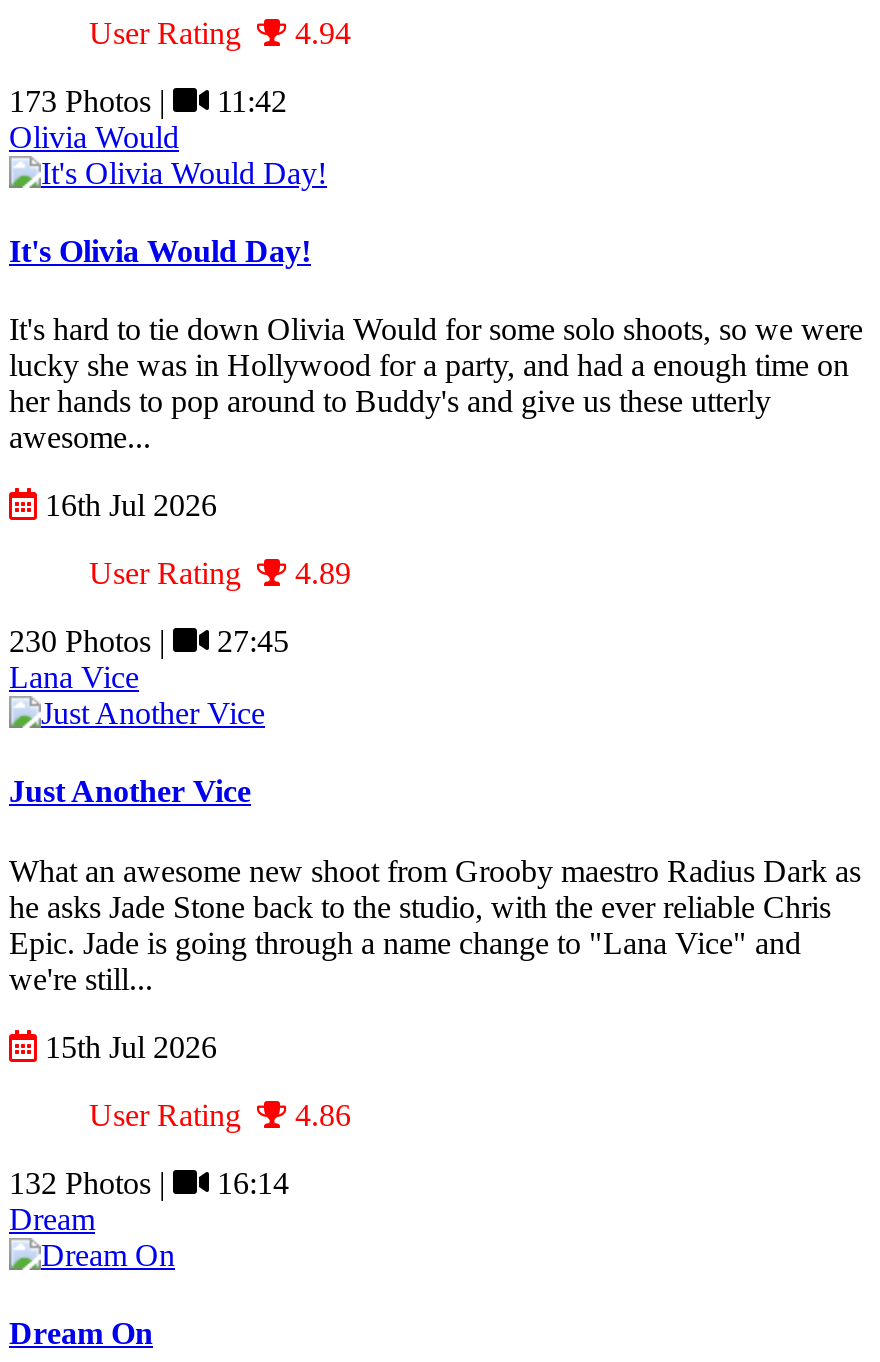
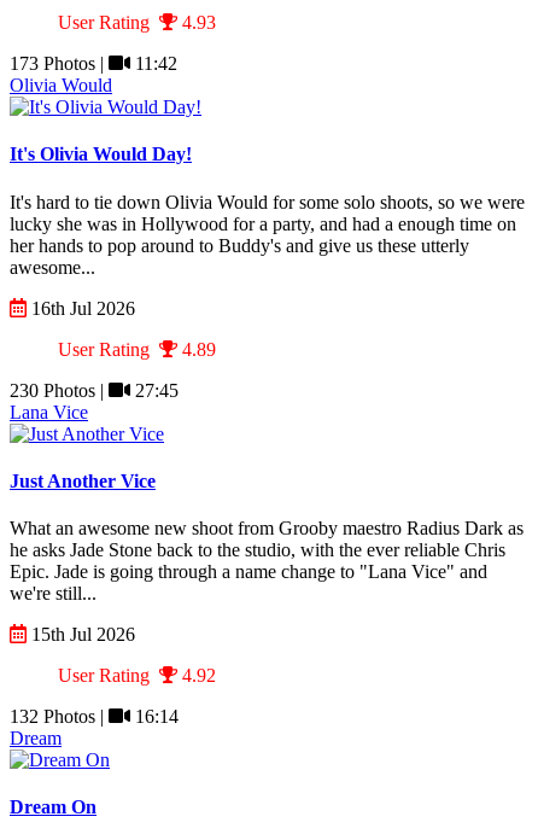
[89,15,351,49] User Rating 4.94 -> [58,12,216,33] User Rating 4.93
[89,1097,351,1131] User Rating 4.86 -> [58,665,216,686] User Rating 4.92

